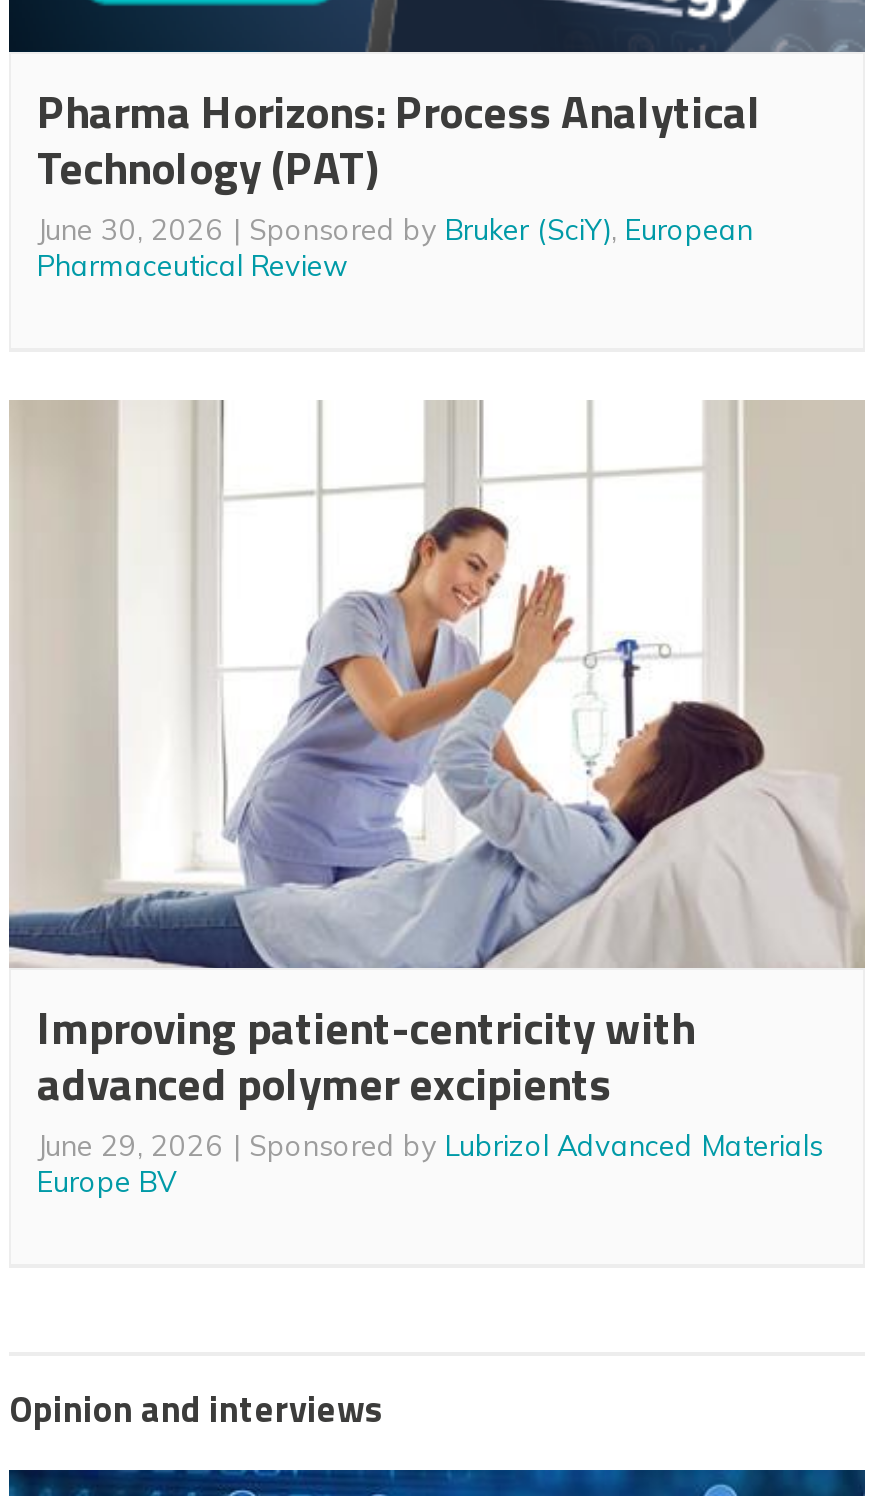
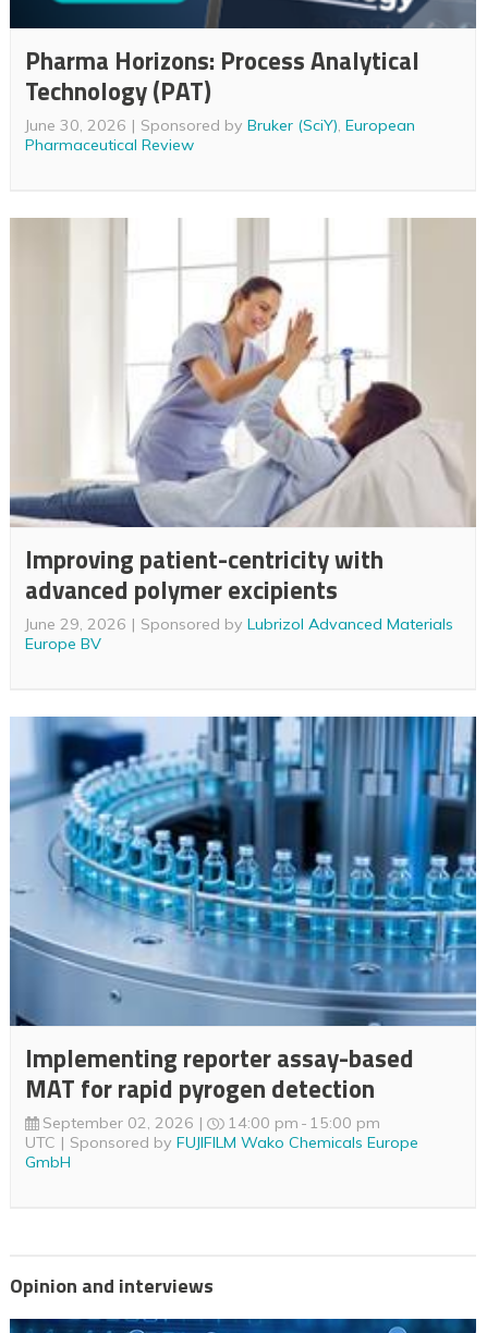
none -> [10,716,477,1172] [image] | Implementing reporter assay-based | MAT for rapid pyrogen detection | September 02, 2026 | 14:00 pm 15:00 pm | UTC | Sponsored by FUJIFILM Wako Chemicals Europe | GmbH

